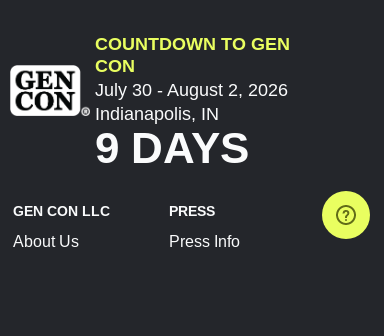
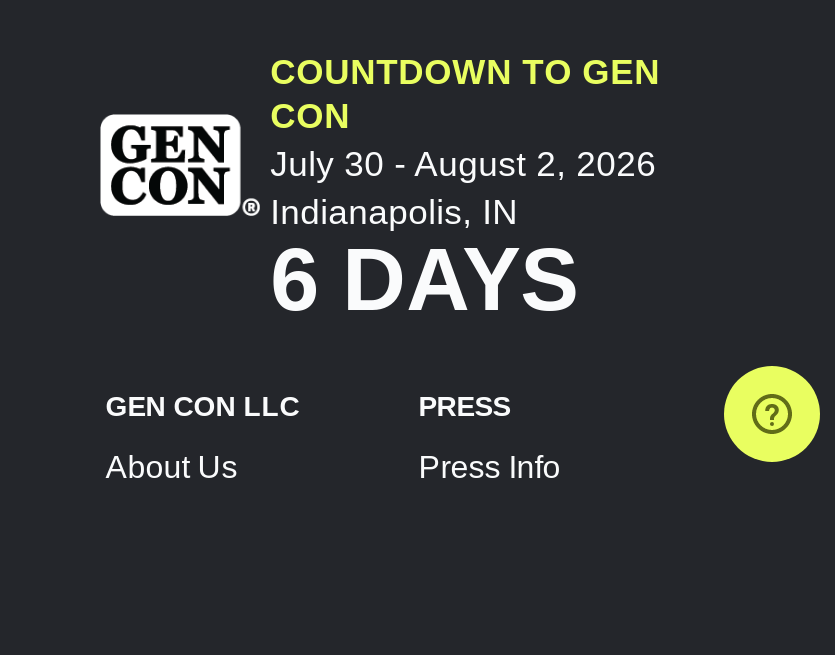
[95,123,249,172] 9 DAYS -> [270,230,578,328] 6 DAYS

